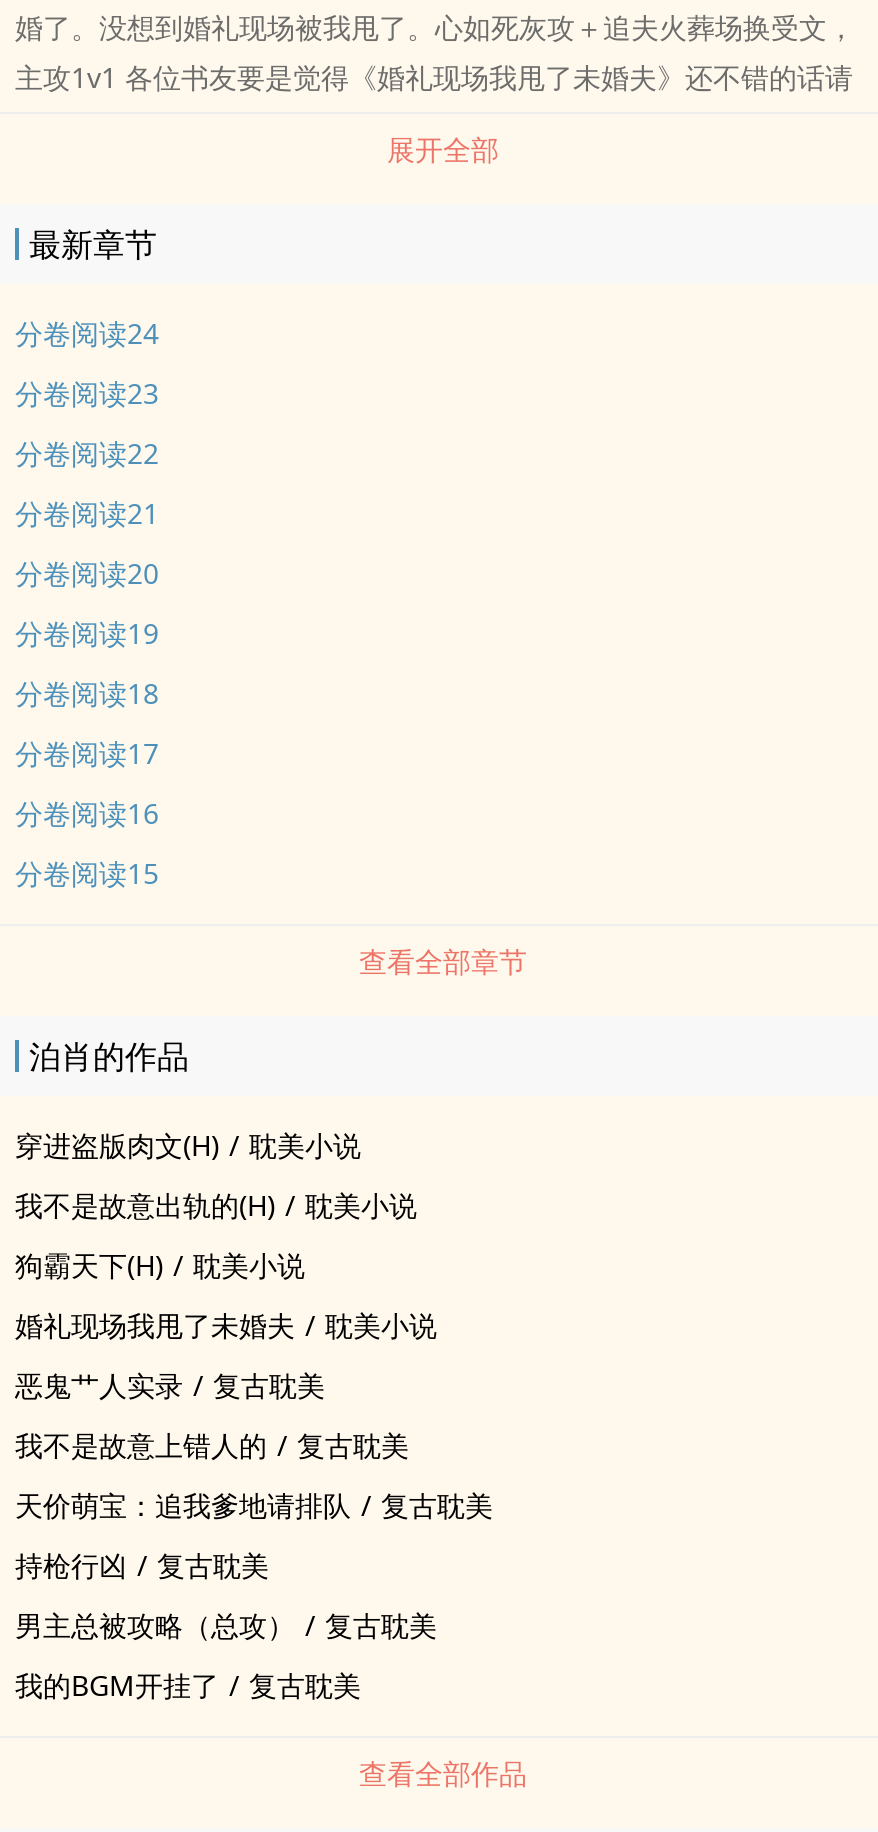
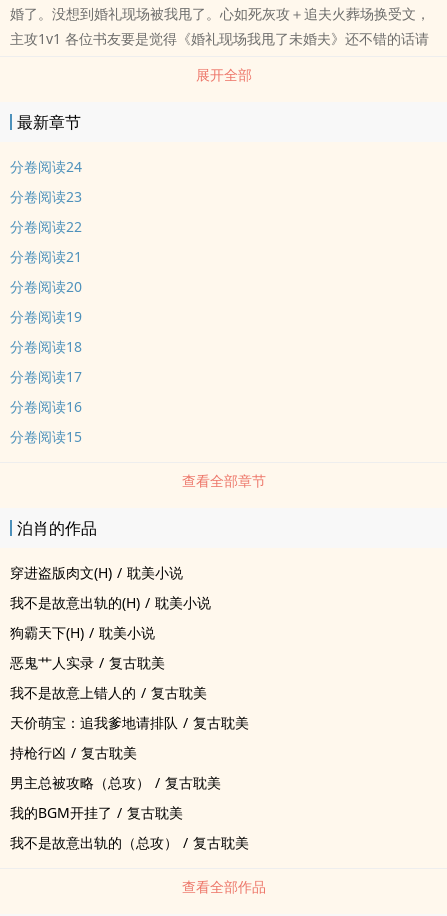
[15,1306,437,1344] 婚礼现场我甩了未婚夫 / 耽美小说 -> none
moved [15,1366,493,1704] -> [10,653,249,822]: 恶鬼艹人实录 / 复古耽美 | 我不是故意上错人的 / 复古耽美 | 天价萌宝：追我爹地请排队 / 复古耽美 | 持枪行凶 / 复古耽美 | 男主总被攻略（总攻） / 复古耽美 | 我的BGM开挂了 / 复古耽美
none -> [10,833,249,852] 我不是故意出轨的（总攻） / 复古耽美

